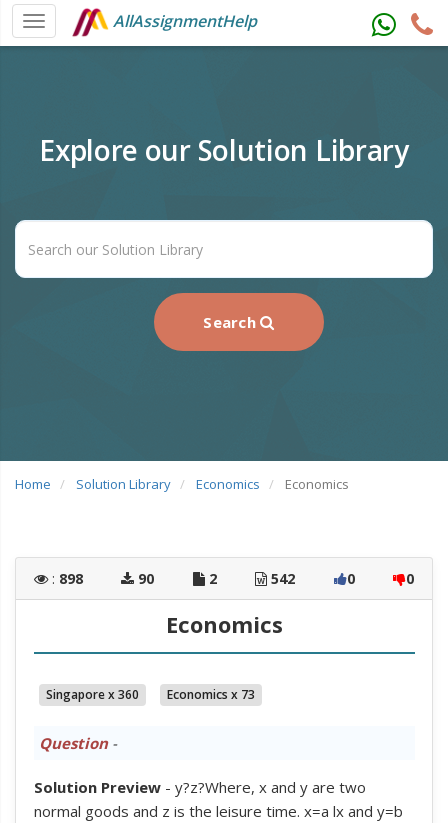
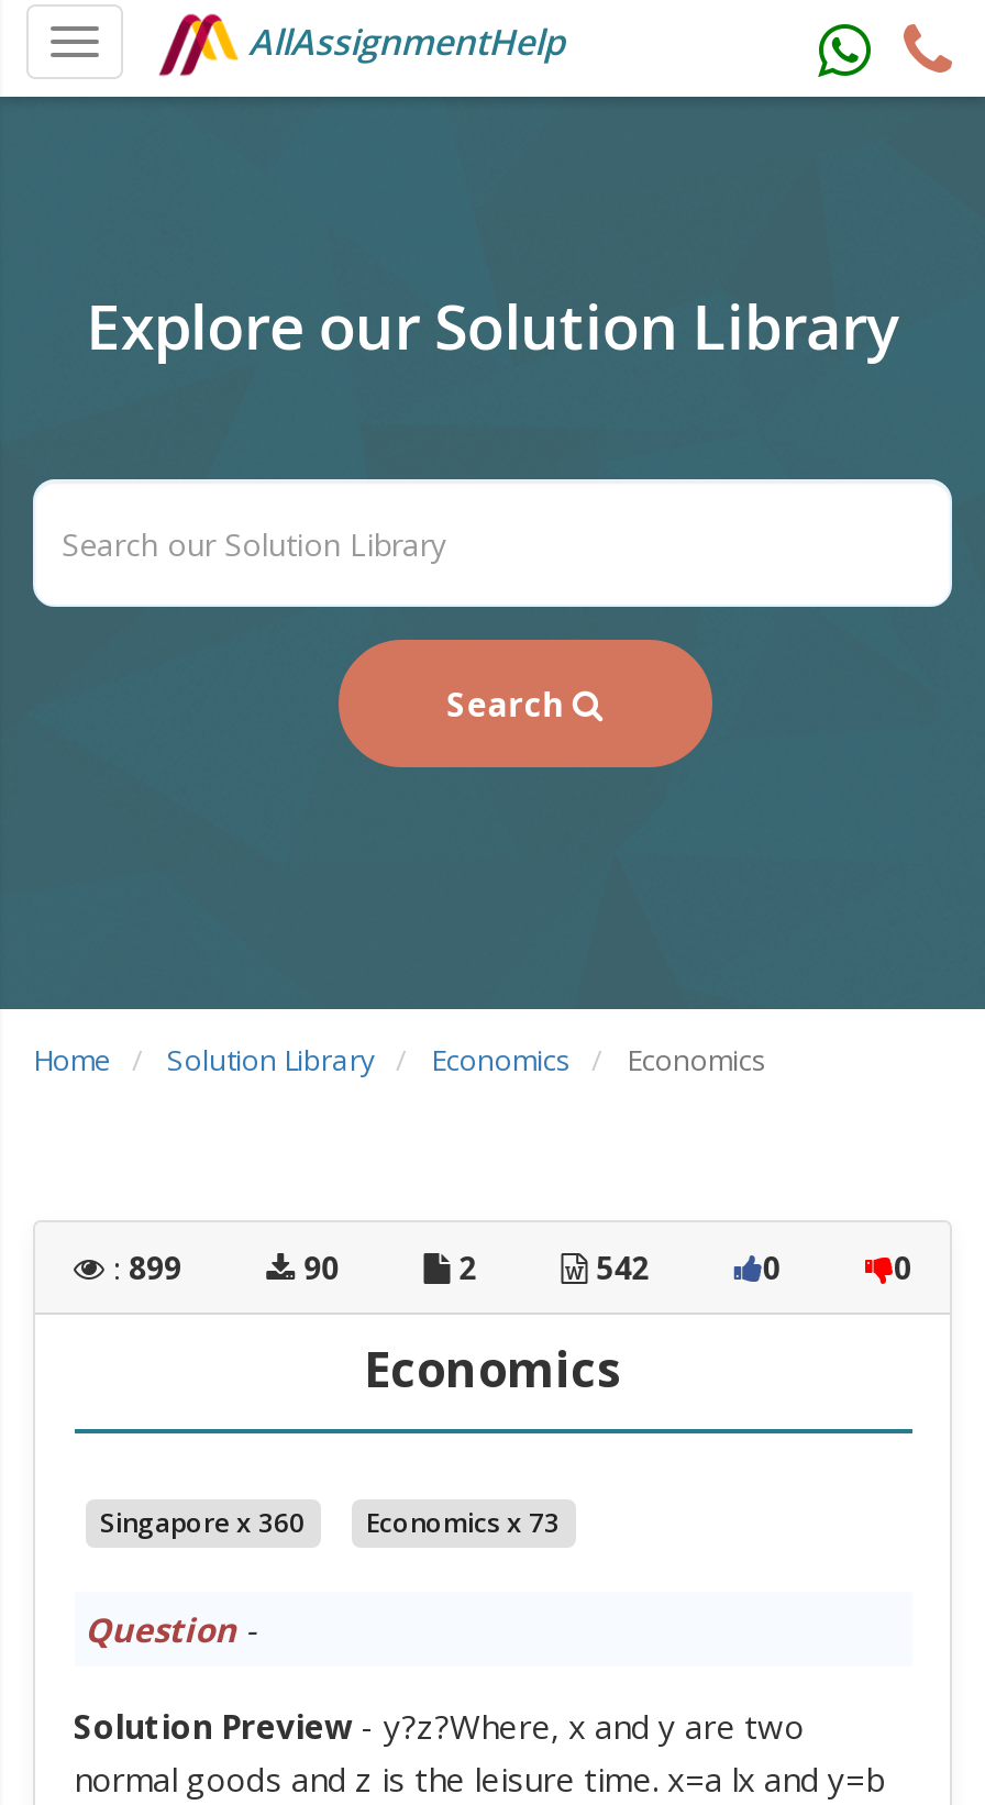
[51,568,82,587] : 898 -> [113,1245,181,1287] : 899

